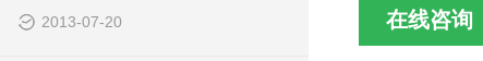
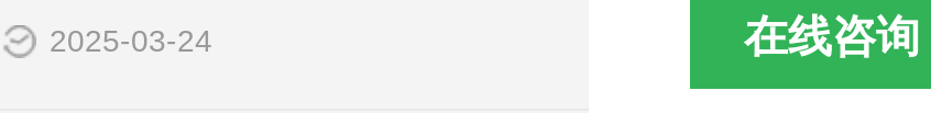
[41,13,122,30] 2013-07-20 -> [50,23,212,58] 2025-03-24

